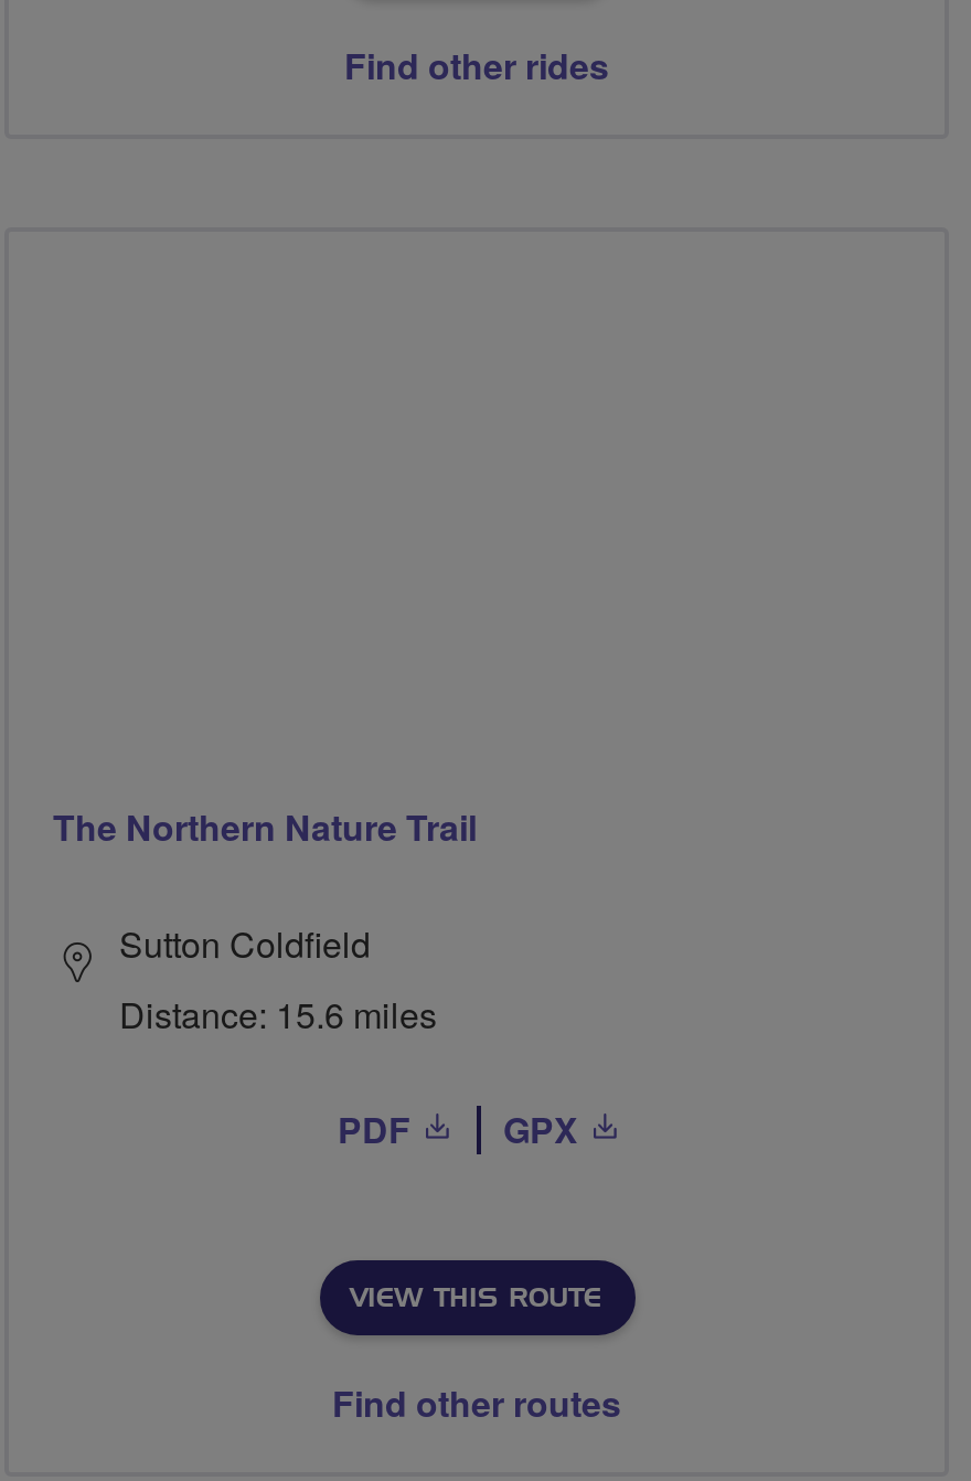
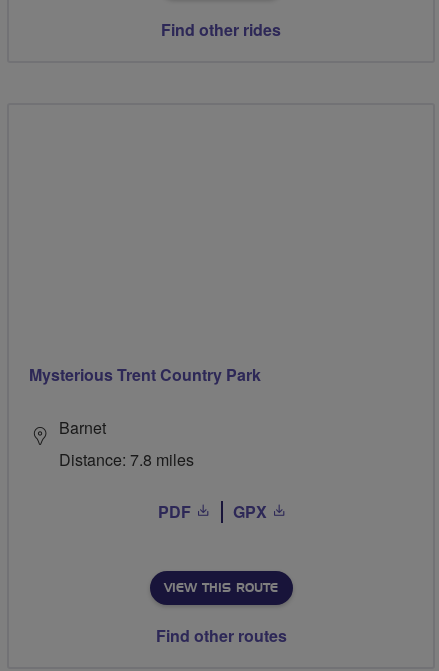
[53,800,477,851] The Northern Nature Trail -> [29,363,261,386] Mysterious Trent Country Park
[119,917,437,1039] Sutton Coldfield | Distance: 15.6 miles -> [59,416,194,471] Barnet | Distance: 7.8 miles

